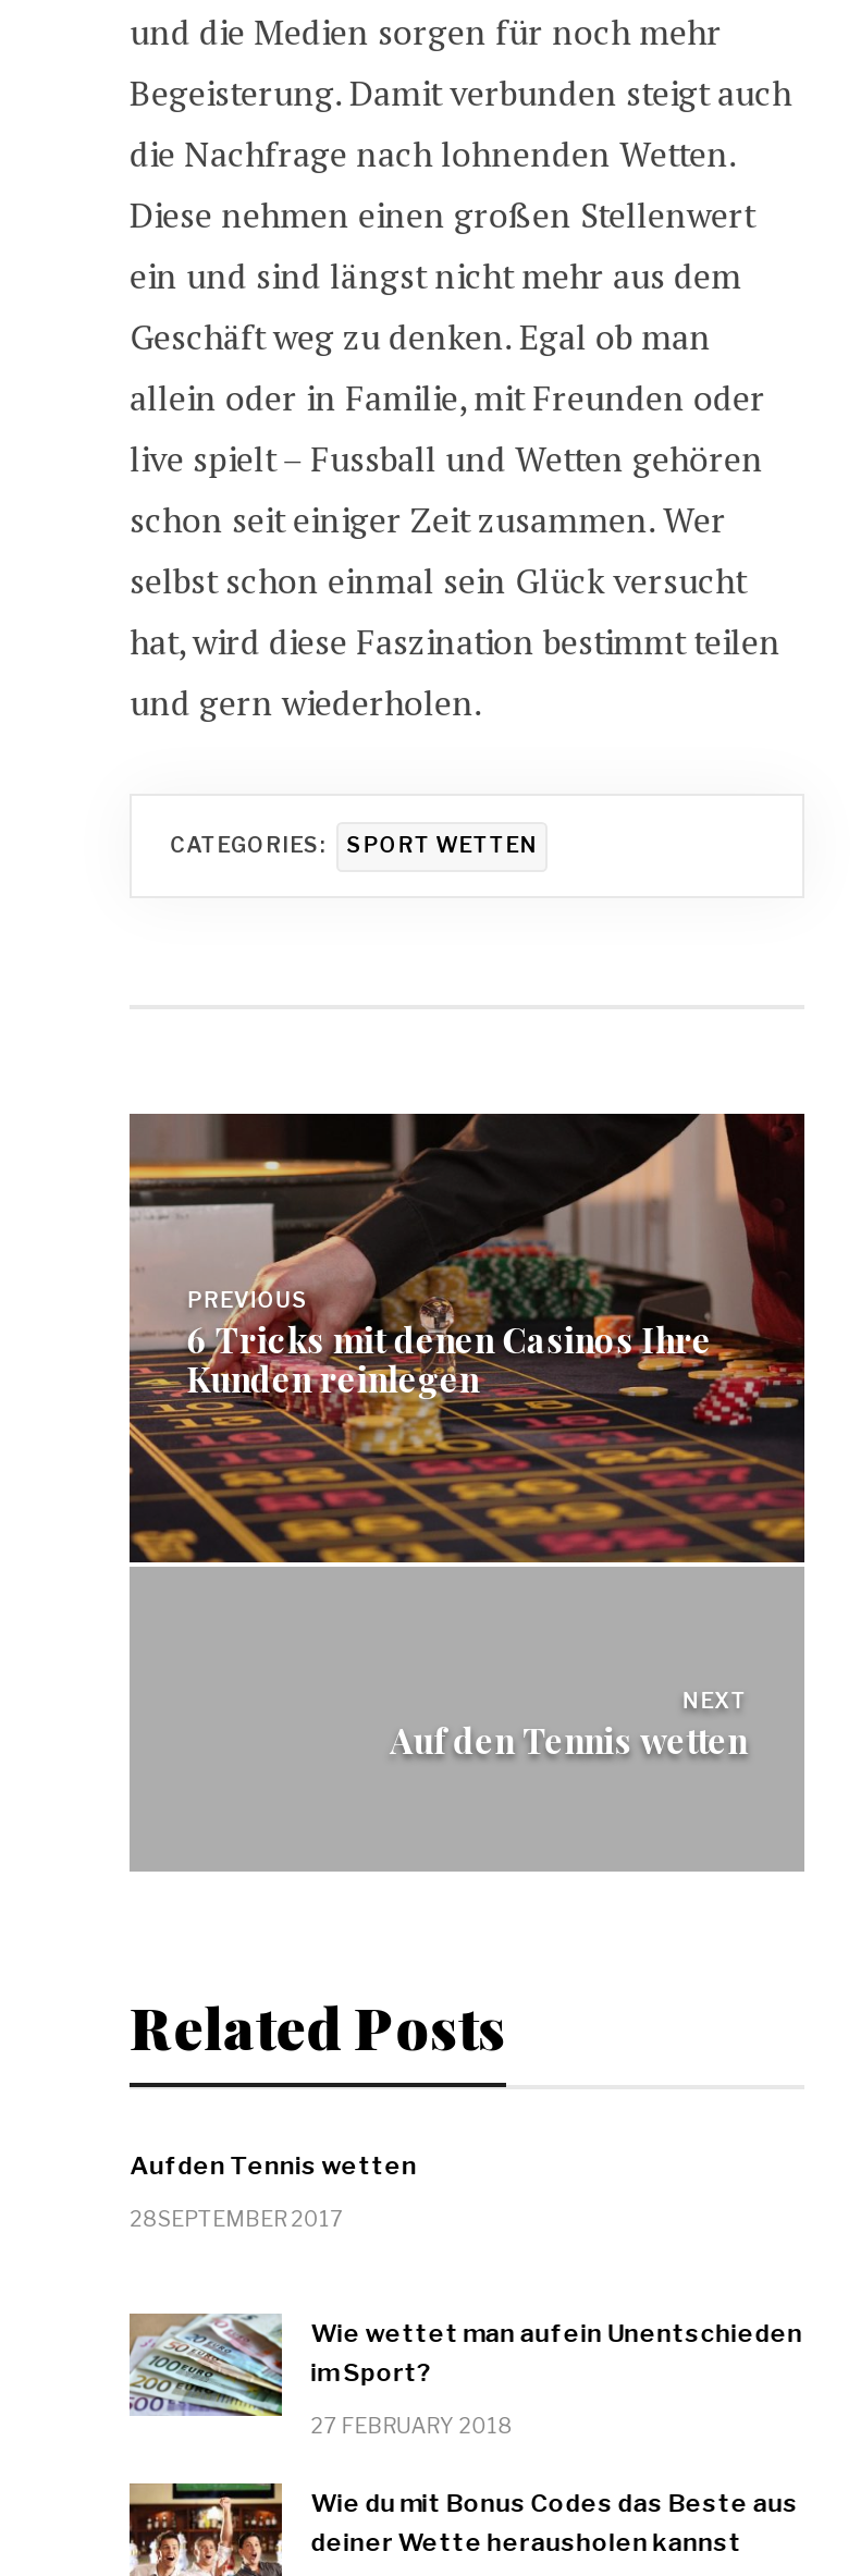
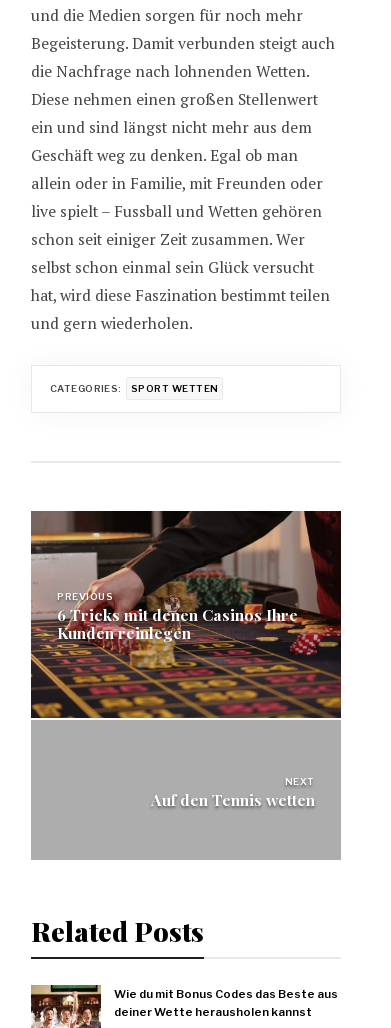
[130,2150,417,2230] Auf den Tennis wetten | 28 SEPTEMBER 2017 -> none
[132,2313,803,2437] [image] | Wie wettet man auf ein Unentschieden | im Sport? | 27 FEBRUARY 2018 -> none

